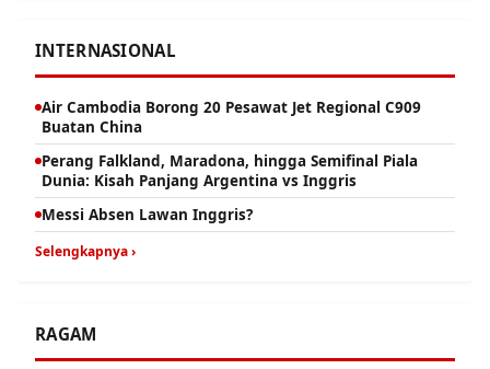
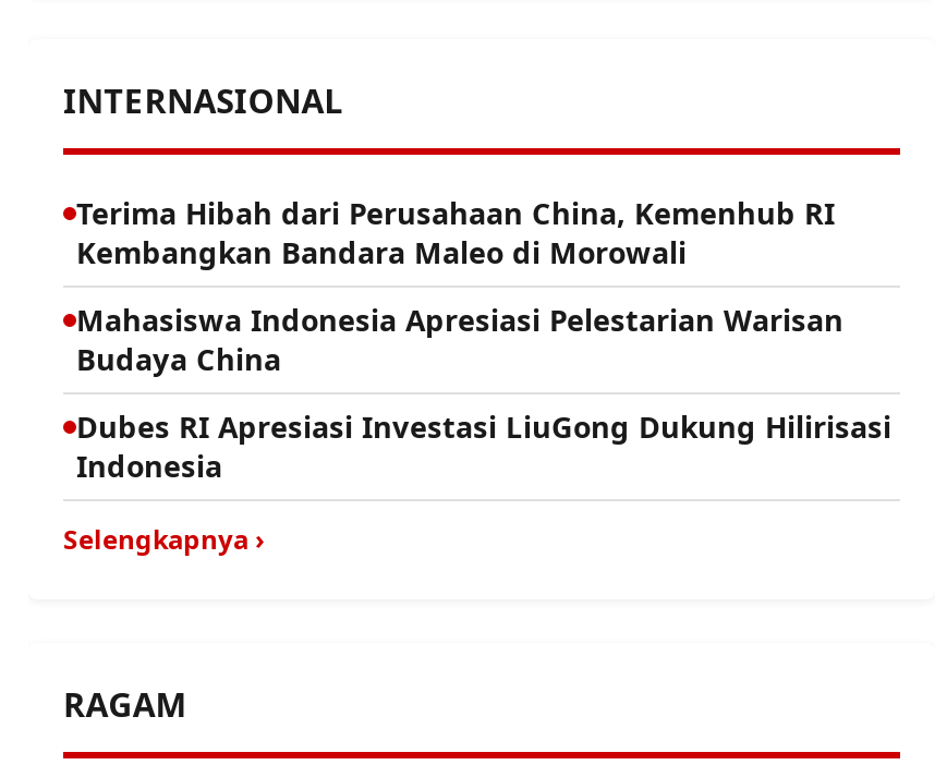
[42,97,421,137] Air Cambodia Borong 20 Pesawat Jet Regional C909 | Buatan China -> [76,194,835,272] Terima Hibah dari Perusahaan China, Kemenhub RI | Kembangkan Bandara Maleo di Morowali
[42,151,418,191] Perang Falkland, Maradona, hingga Semifinal Piala | Dunia: Kisah Panjang Argentina vs Inggris -> [76,301,843,379] Mahasiswa Indonesia Apresiasi Pelestarian Warisan | Budaya China
[42,205,253,224] Messi Absen Lawan Inggris? -> [76,408,891,486] Dubes RI Apresiasi Investasi LiuGong Dukung Hilirisasi | Indonesia

